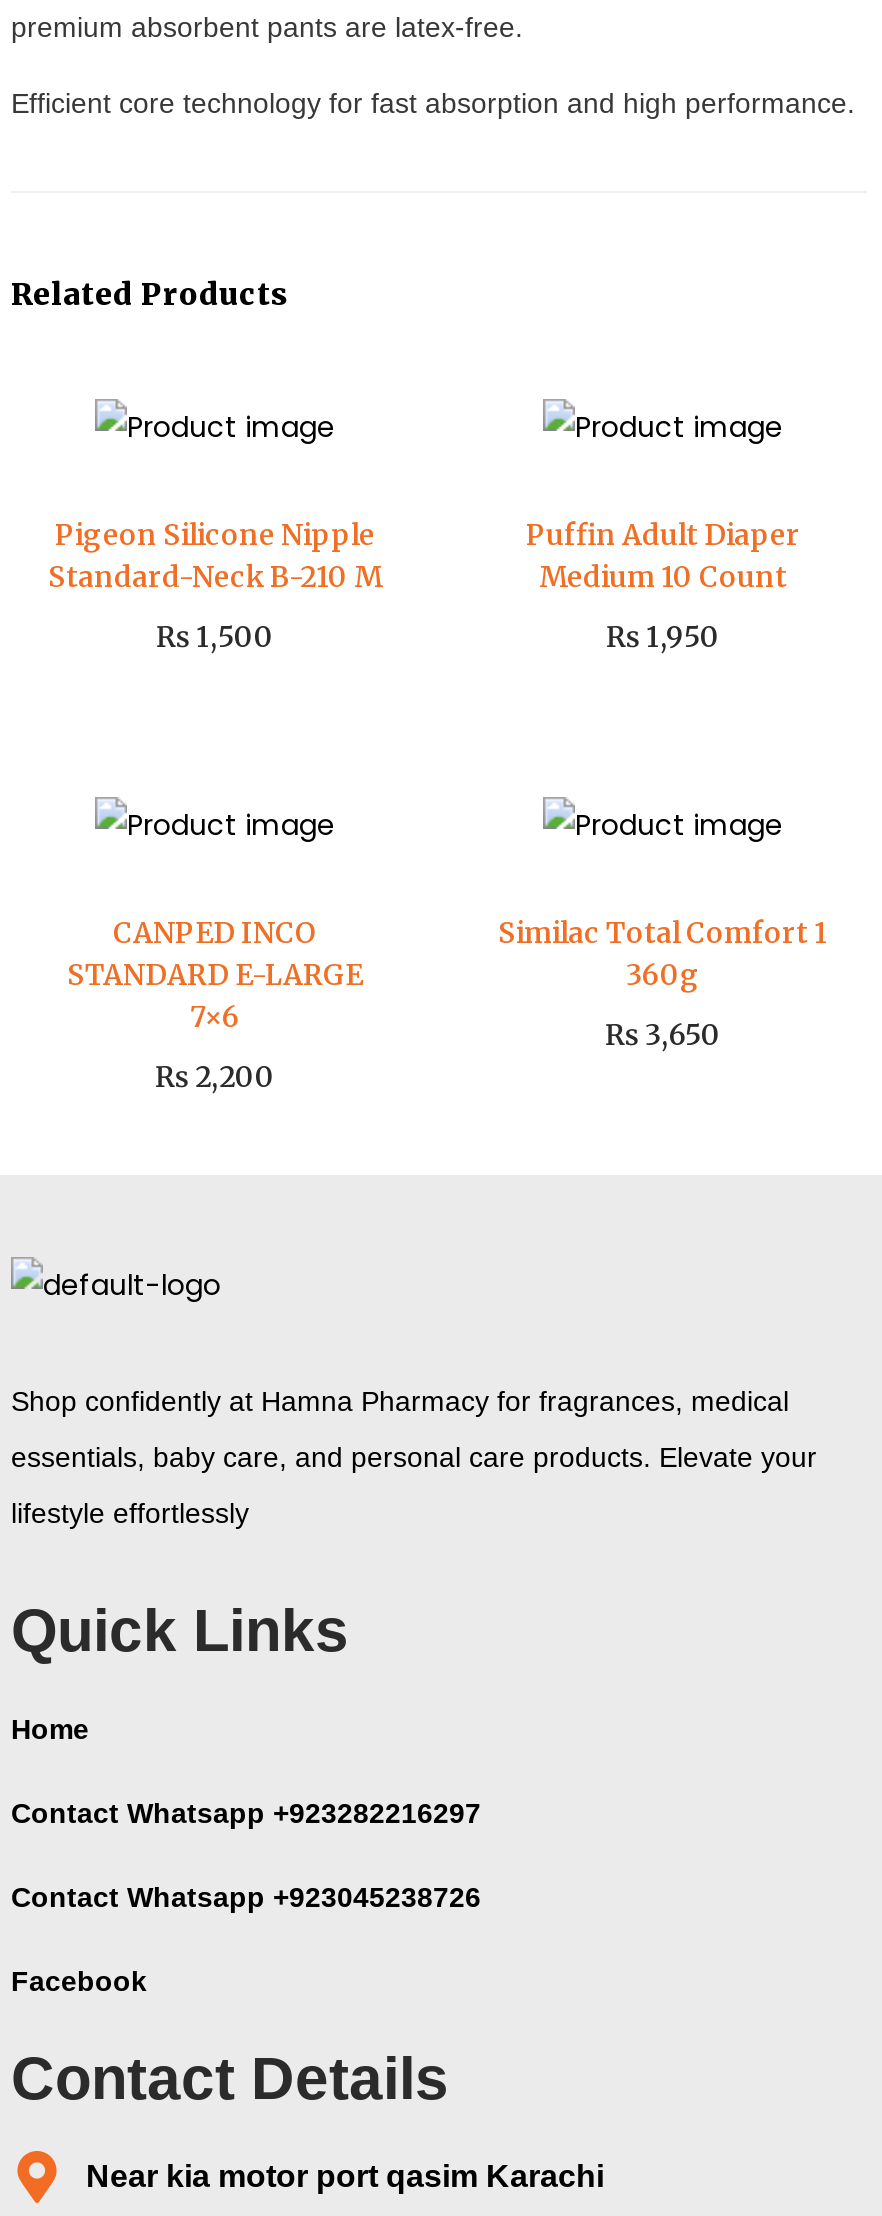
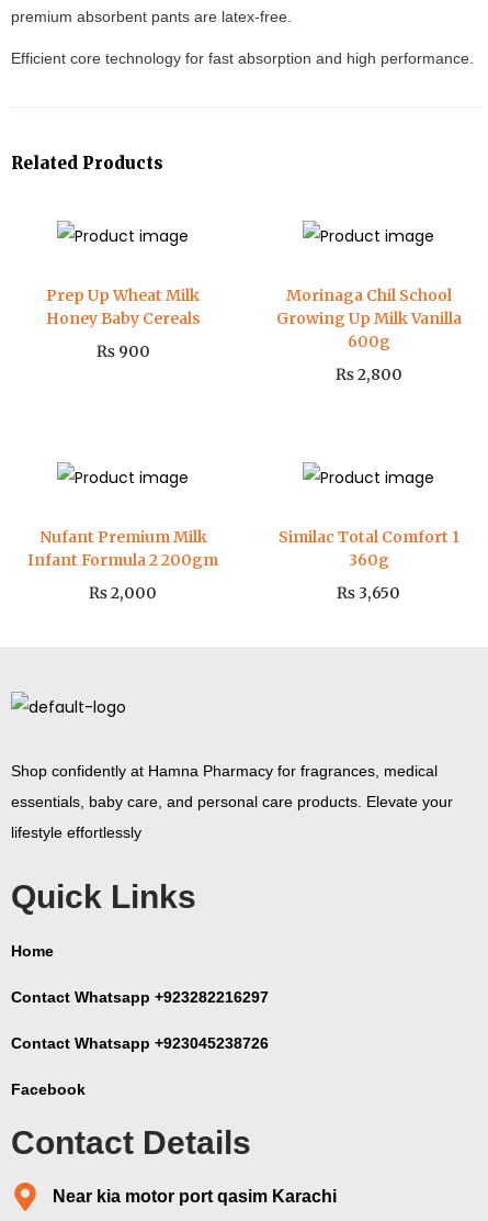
[48,517,382,595] Pigeon Silicone Nipple | Standard-Neck B-210 M -> [46,286,200,329] Prep Up Wheat Milk | Honey Baby Cereals
[526,517,800,595] Puffin Adult Diaper | Medium 10 Count -> [276,286,461,352] Morinaga Chil School | Growing Up Milk Vanilla | 600g
[156,619,274,655] ₨ 1,500 -> [96,342,150,361] ₨ 900
[606,619,720,655] ₨ 1,950 -> [335,365,402,385] ₨ 2,800
[67,916,363,1036] CANPED INCO | STANDARD E-LARGE | 7×6 -> [27,527,218,570] Nufant Premium Milk | Infant Formula 2 200gm
moved [498,916,828,1054] -> [278,527,459,603]: Similac Total Comfort 1 | 360g | ₨ 3,650
[155,1060,275,1096] ₨ 2,200 -> [89,583,157,603] ₨ 2,000

